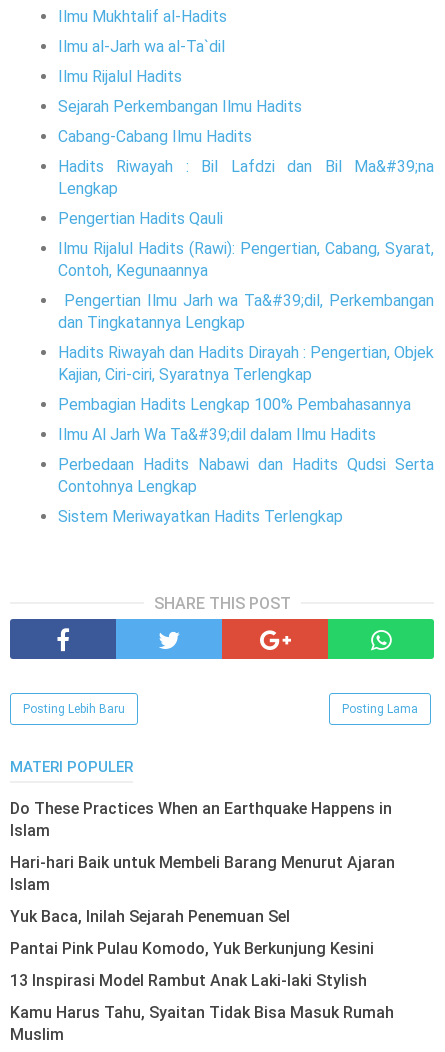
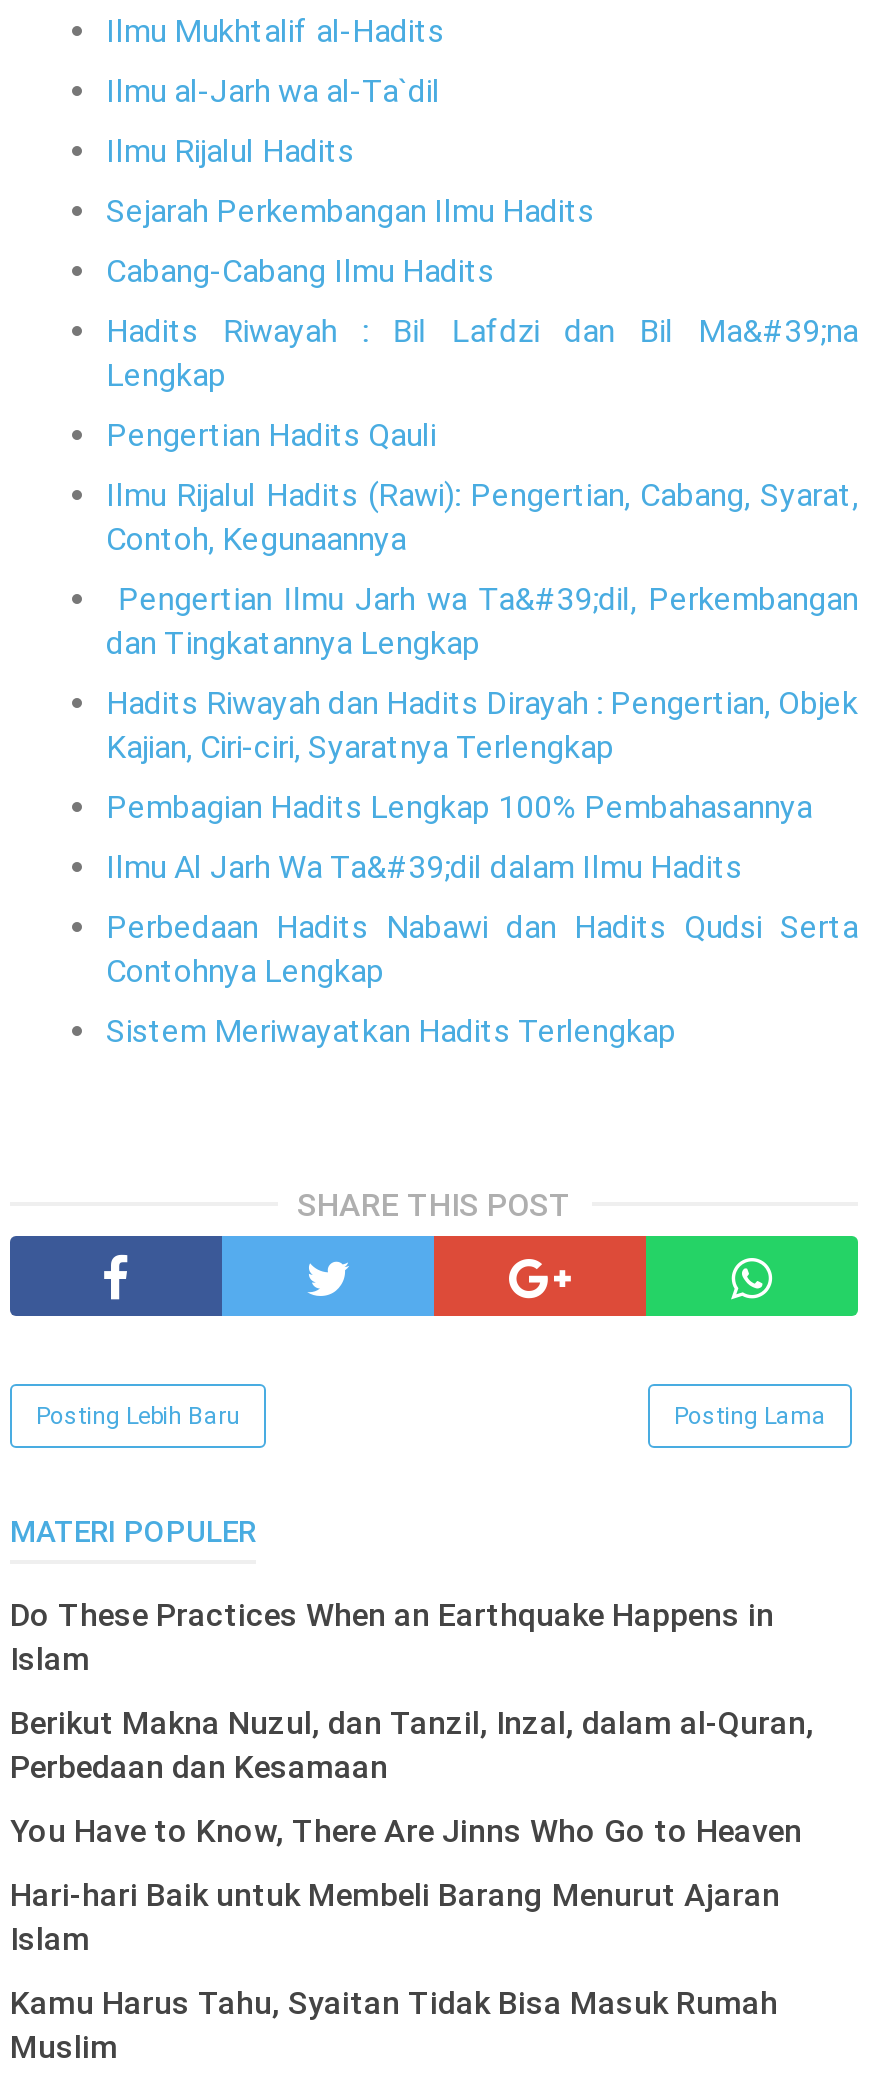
none -> [10,1705,814,1851] Berikut Makna Nuzul, dan Tanzil, Inzal, dalam al-Quran, | Perbedaan dan Kesamaan | You Have to Know, There Are Jinns Who Go to Heaven
moved [10,853,395,894] -> [10,1877,780,1959]: Hari-hari Baik untuk Membeli Barang Menurut Ajaran | Islam
[10,907,374,990] Yuk Baca, Inilah Sejarah Penemuan Sel | Pantai Pink Pulau Komodo, Yuk Berkunjung Kesini | 13 Inspirasi Model Rambut Anak Laki-laki Stylish -> none

